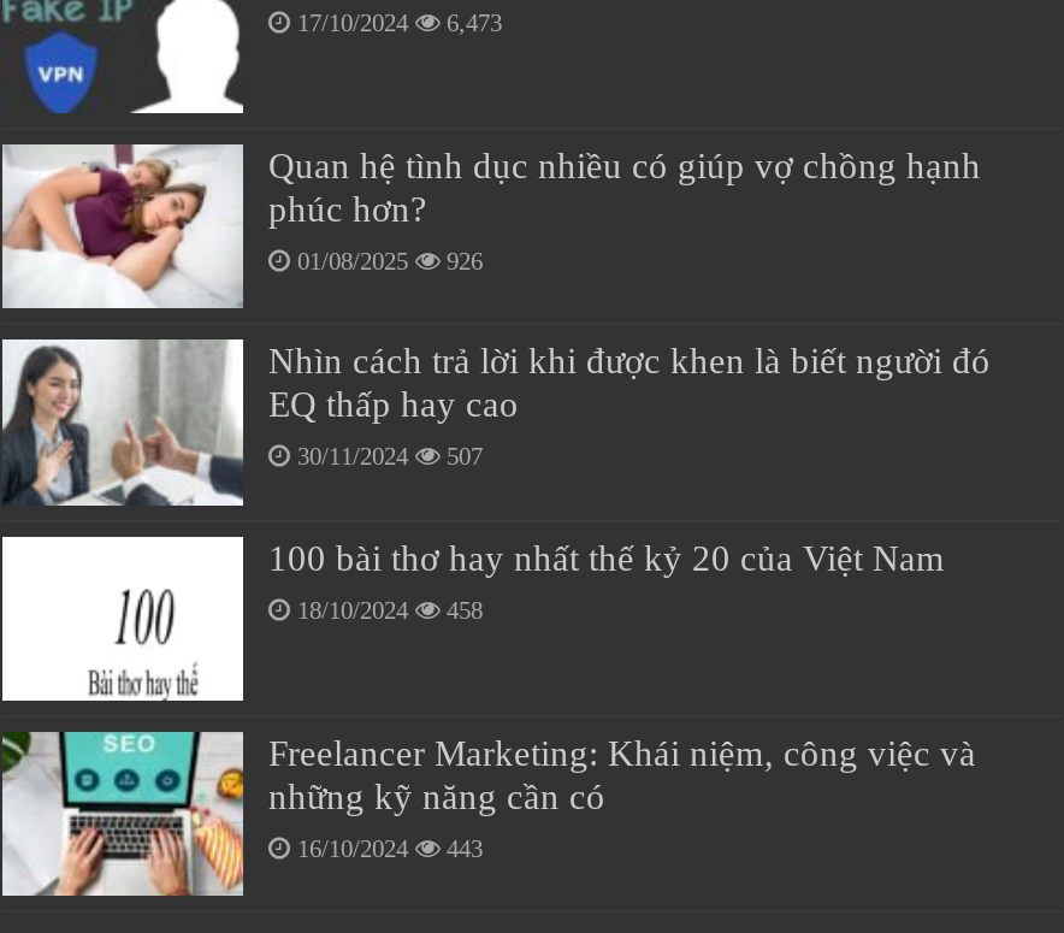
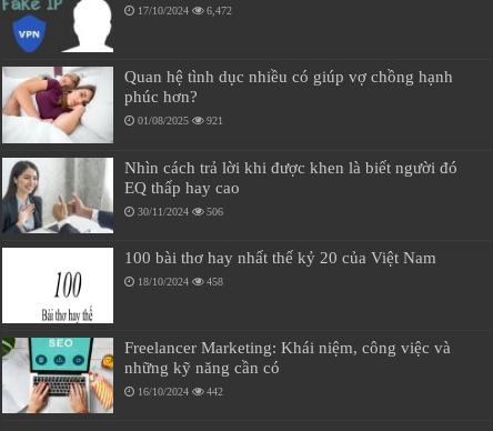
[297,10,502,37] 17/10/2024 6,473 -> [138,5,233,17] 17/10/2024 6,472
[297,249,483,275] 01/08/2025 926 -> [138,115,224,127] 01/08/2025 921
[297,444,483,471] 30/11/2024 507 -> [138,205,224,217] 30/11/2024 506
[297,835,483,862] 16/10/2024 443 -> [138,385,224,398] 16/10/2024 442

